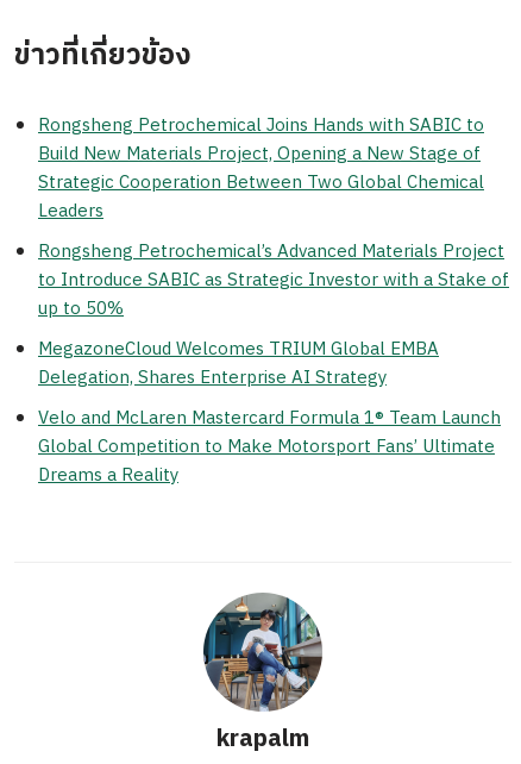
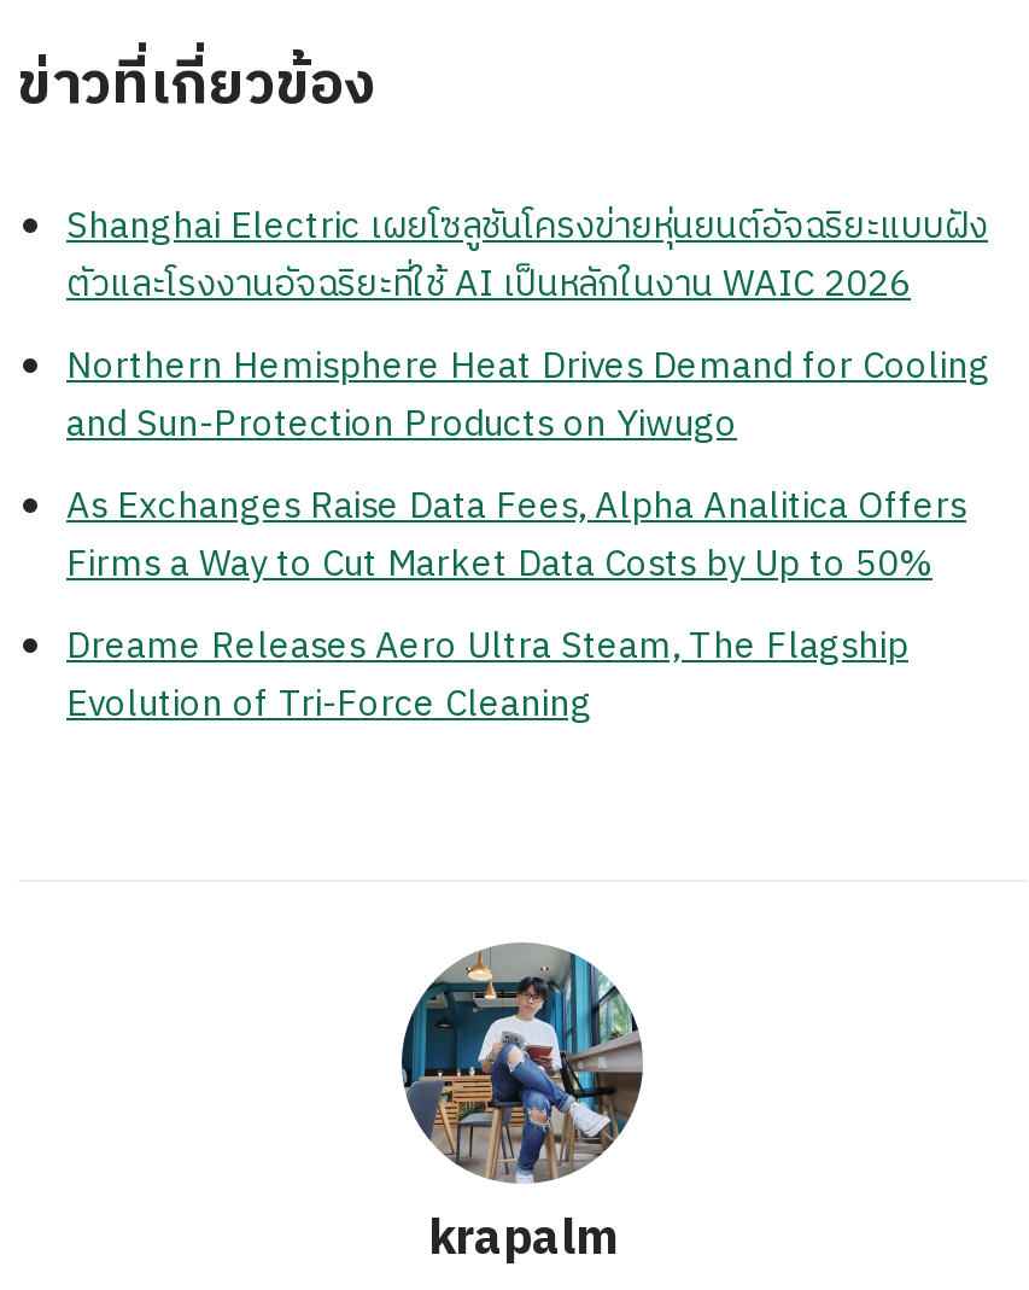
[38,111,509,491] Rongsheng Petrochemical Joins Hands with SABIC to | Build New Materials Project, Opening a New Stage of | Strategic Cooperation Between Two Global Chemical | Leaders | Rongsheng Petrochemical’s Advanced Materials Project | to Introduce SABIC as Strategic Investor with a Stake of | up to 50% | MegazoneCloud Welcomes TRIUM Global EMBA | Delegation, Shares Enterprise AI Strategy | Velo and McLaren Mastercard Formula 1® Team Launch | Global Competition to Make Motorsport Fans’ Ultimate | Dreams a Reality -> [66,197,990,736] Shanghai Electric เผยโซลูชันโครงข่ายหุ่นยนต์อัจฉริยะแบบฝัง | ตัวและโรงงานอัจฉริยะที่ใช้ AI เป็นหลักในงาน WAIC 2026 | Northern Hemisphere Heat Drives Demand for Cooling | and Sun-Protection Products on Yiwugo | As Exchanges Raise Data Fees, Alpha Analitica Offers | Firms a Way to Cut Market Data Costs by Up to 50% | Dreame Releases Aero Ultra Steam, The Flagship | Evolution of Tri-Force Cleaning

